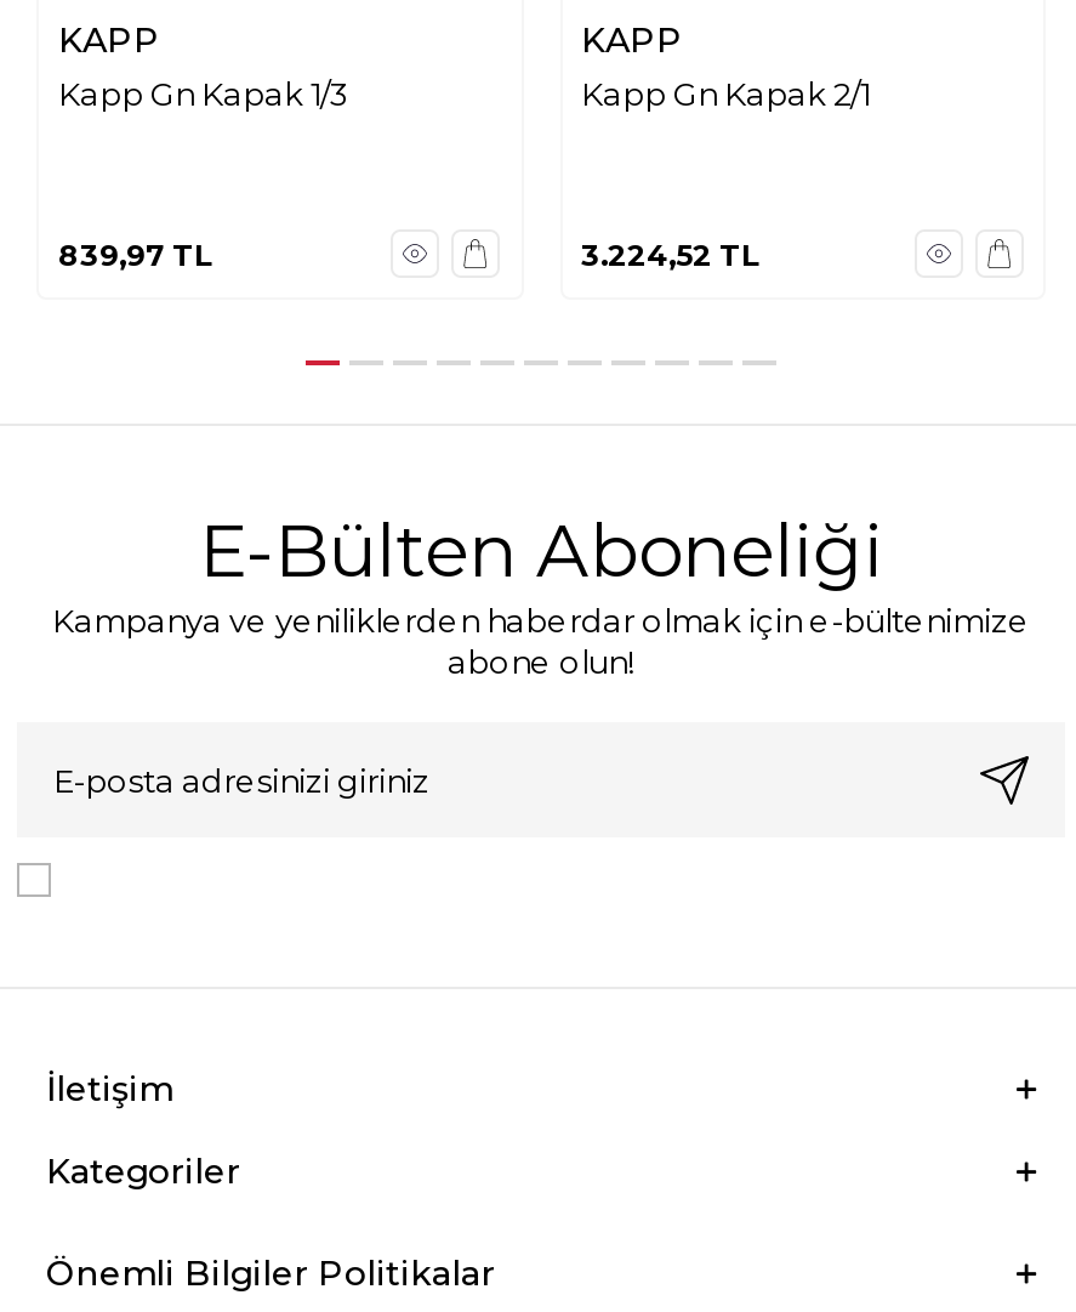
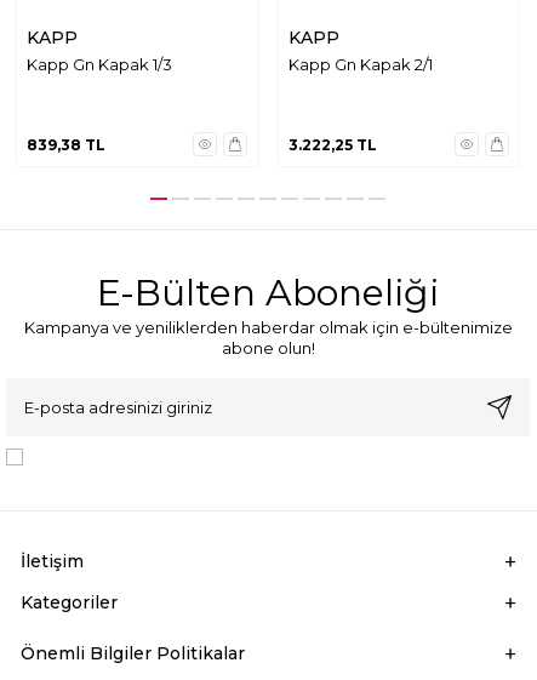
[58,235,214,272] 839,97 TL -> [27,135,105,153] 839,38 TL
[581,235,761,272] 3.224,52 TL -> [288,135,376,153] 3.222,25 TL

